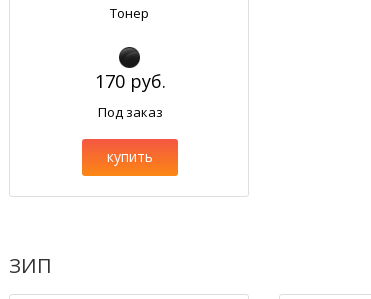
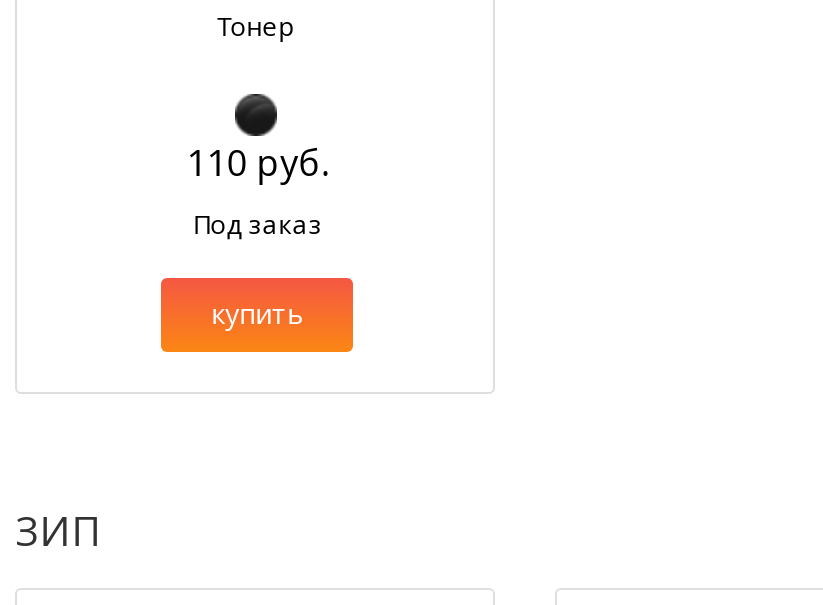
[95,69,166,93] 170 руб. -> [186,138,328,186] 110 руб.

